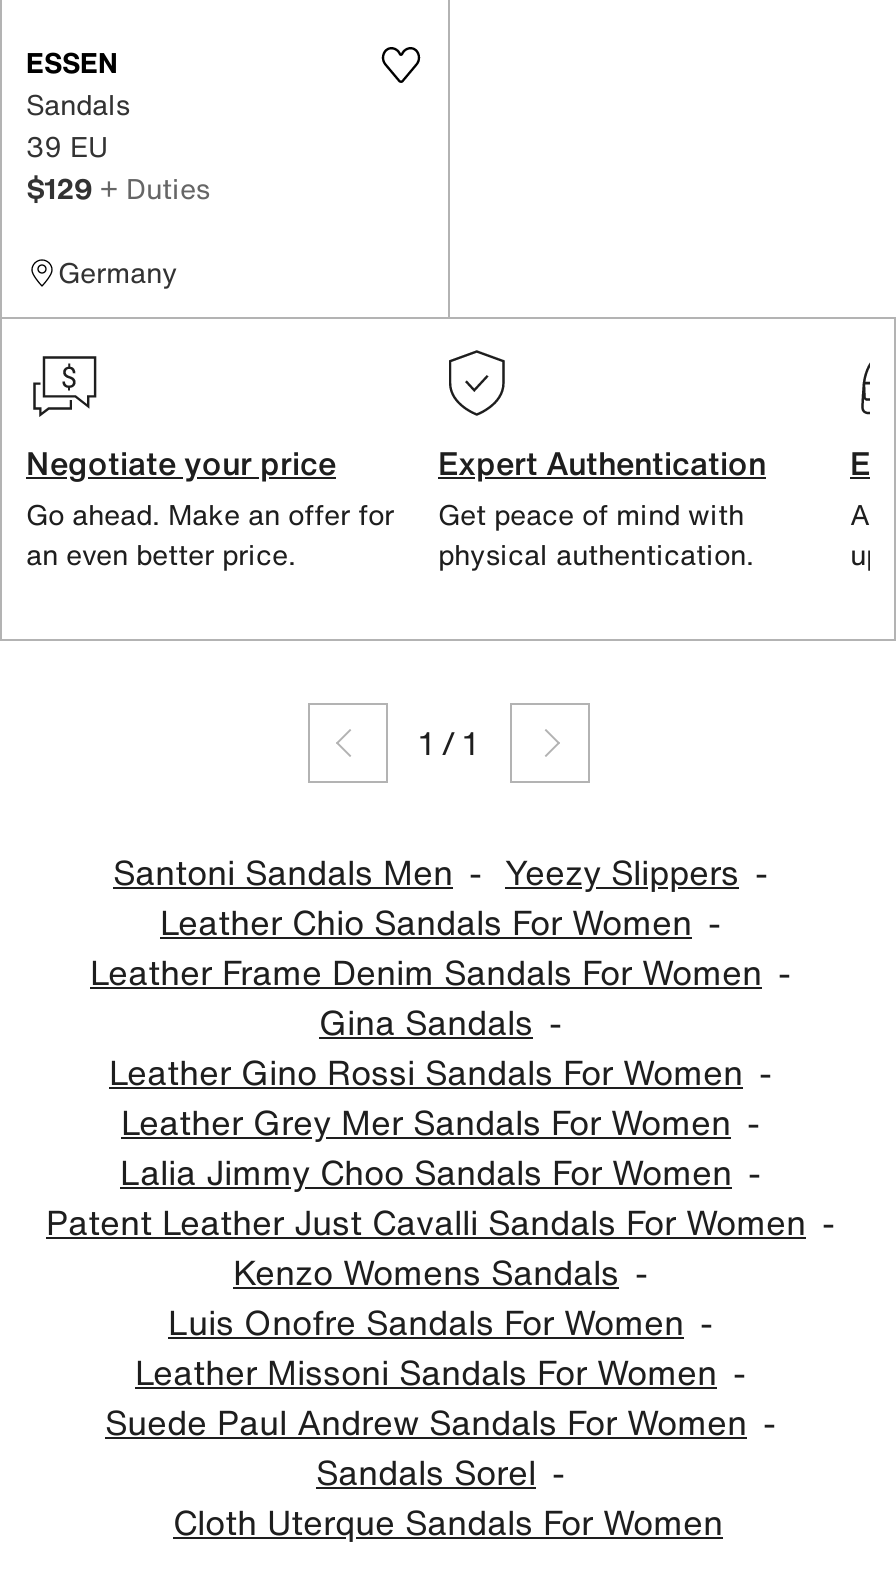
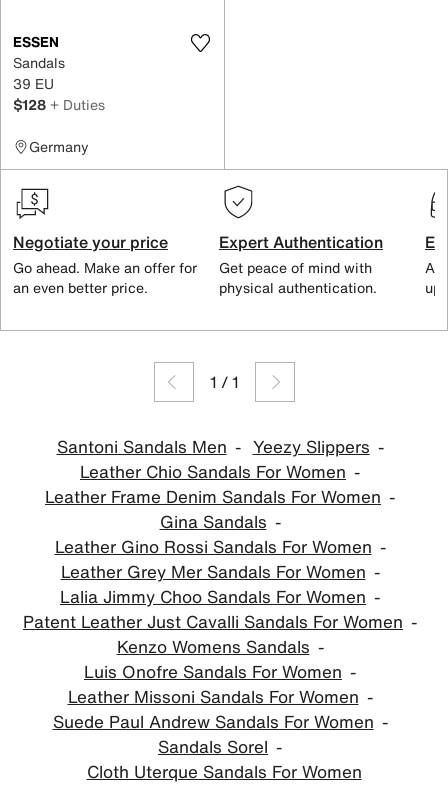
[26,167,210,209] $129 + Duties -> [13,94,105,115] $128 + Duties

